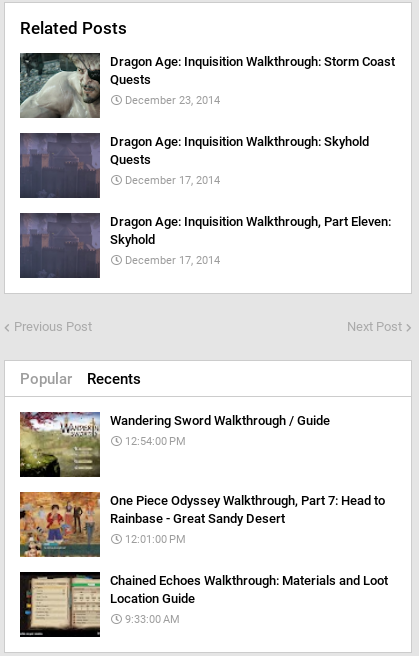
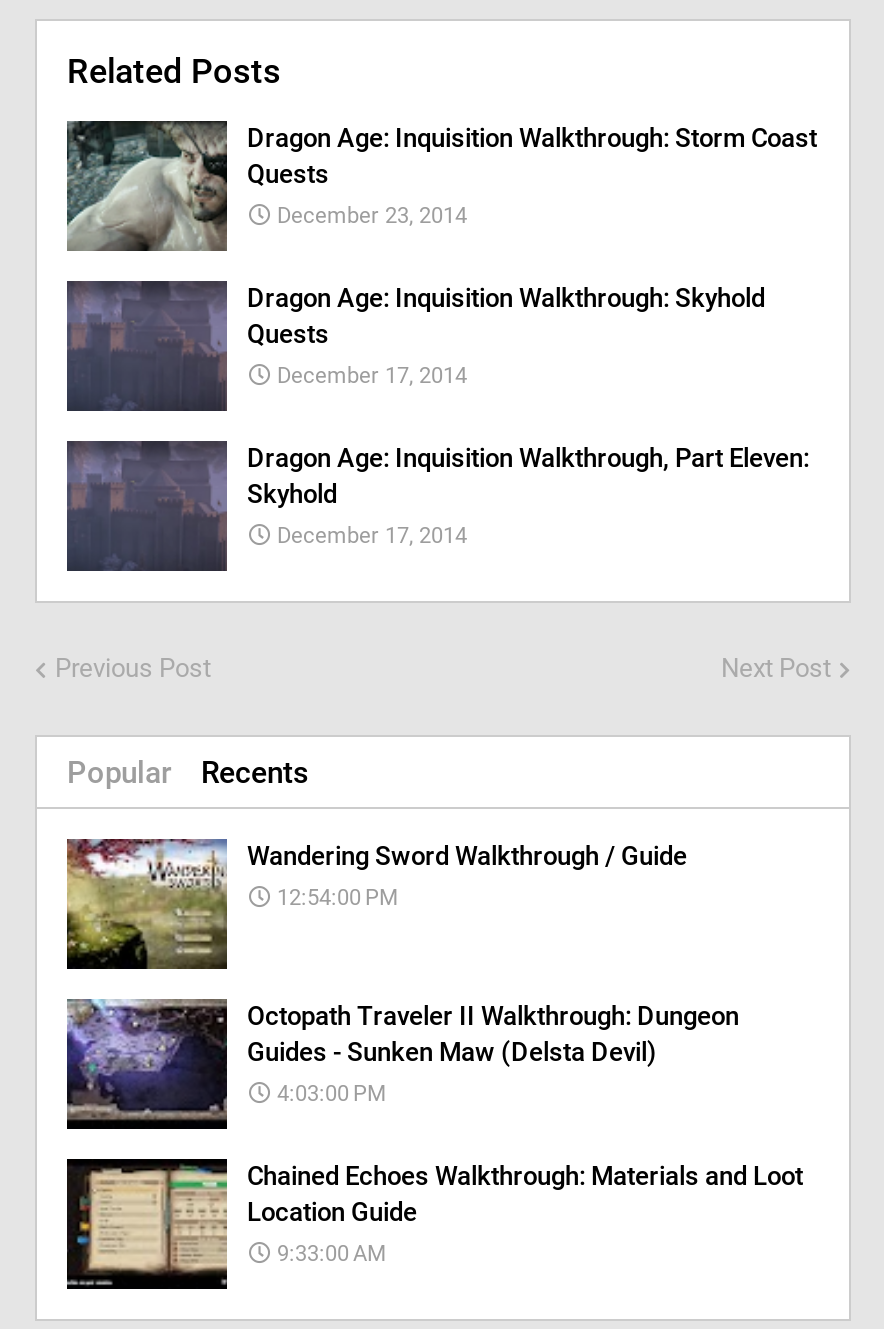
[19,491,385,558] [image] | One Piece Odyssey Walkthrough, Part 7: Head to | Rainbase - Great Sandy Desert -> [65,997,739,1131] [image] | Octopath Traveler II Walkthrough: Dungeon | Guides - Sunken Maw (Delsta Devil)
[125,533,186,546] 12:01:00 PM -> [277,1081,387,1107] 4:03:00 PM

